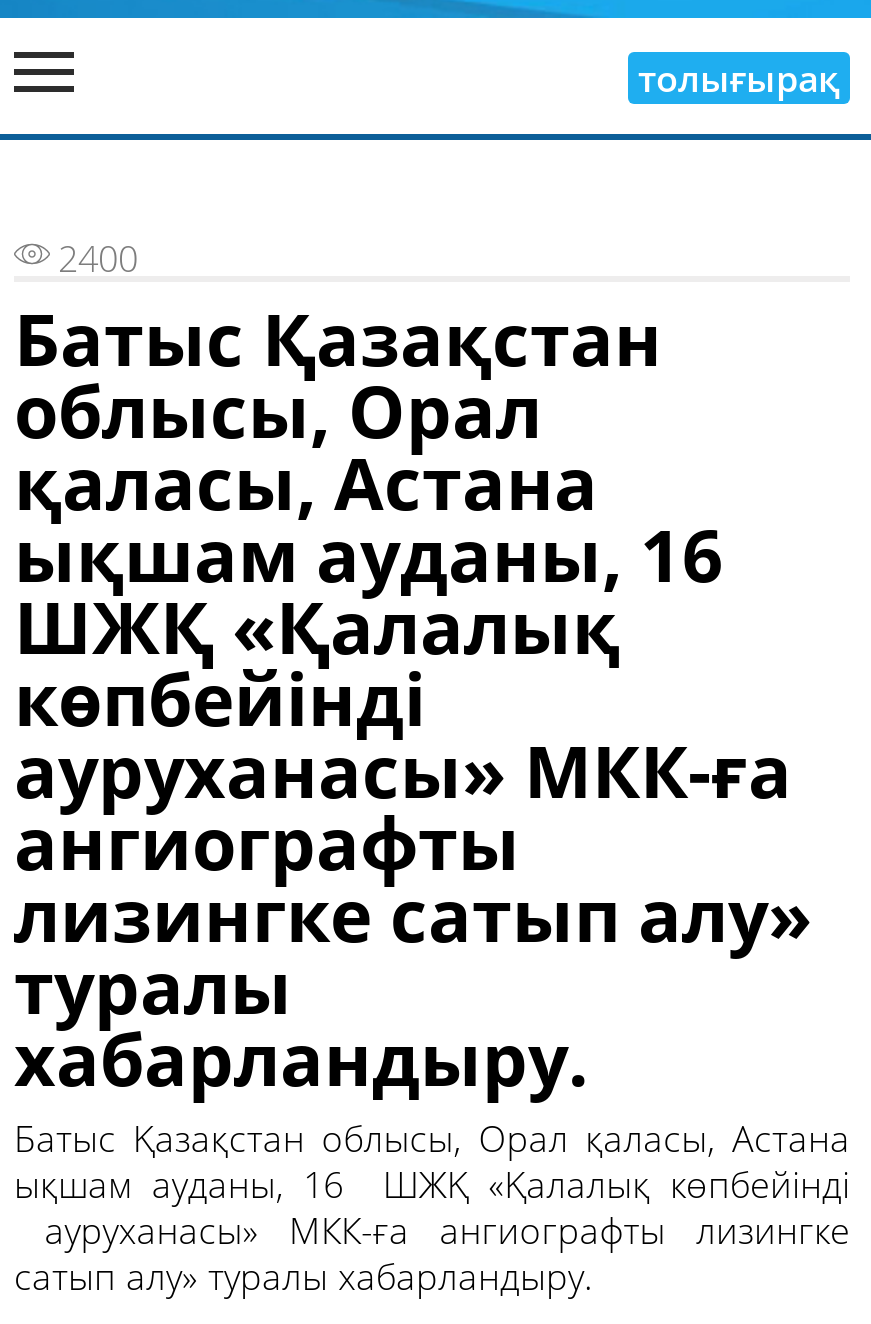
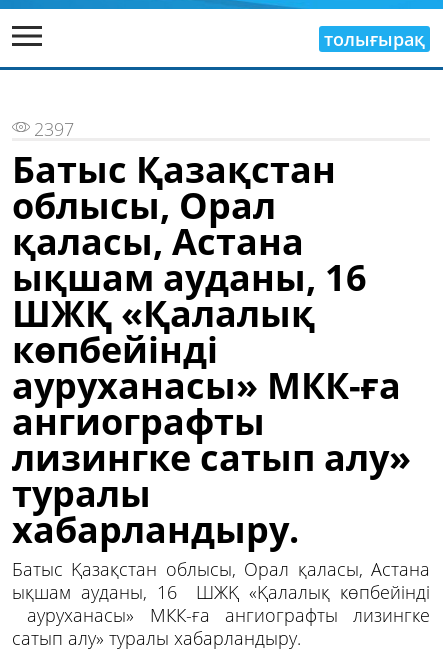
[58,234,138,282] 2400 -> [34,117,74,141] 2397

